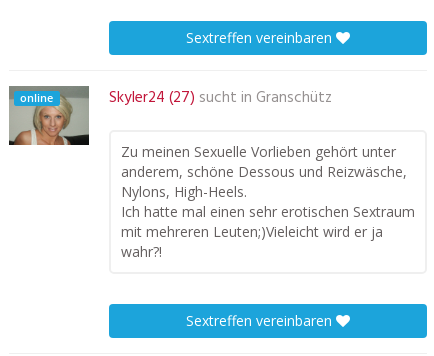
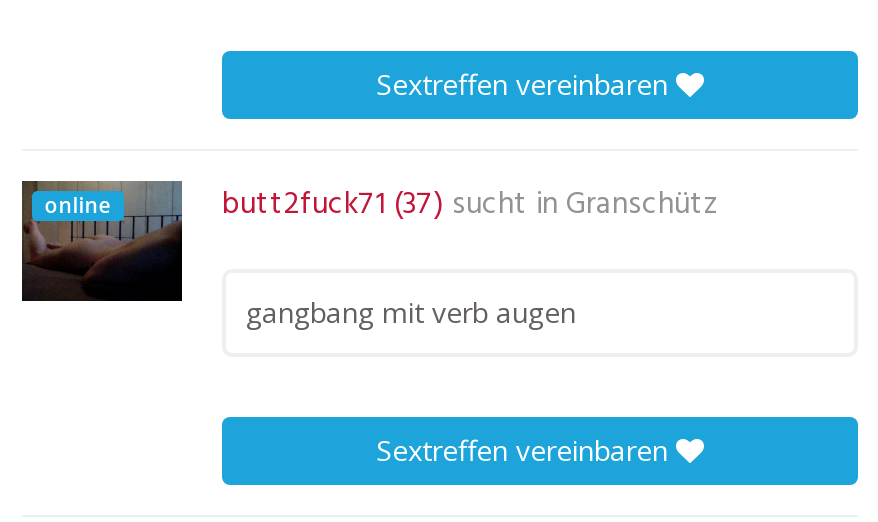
[9,85,332,146] [image] | Skyler24 (27) sucht in Granschütz -> [22,180,718,303] [image] | butt2fuck71 (37) sucht in Granschütz
[121,141,415,260] Zu meinen Sexuelle Vorlieben gehört unter | anderem, schöne Dessous und Reizwäsche, | Nylons, High-Heels. | Ich hatte mal einen sehr erotischen Sextraum | mit mehreren Leuten;)Vieleicht wird er ja | wahr?! -> [246,292,576,330] gangbang mit verb augen

